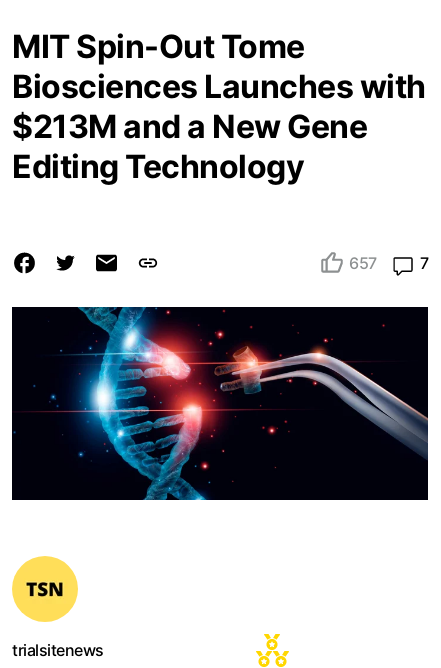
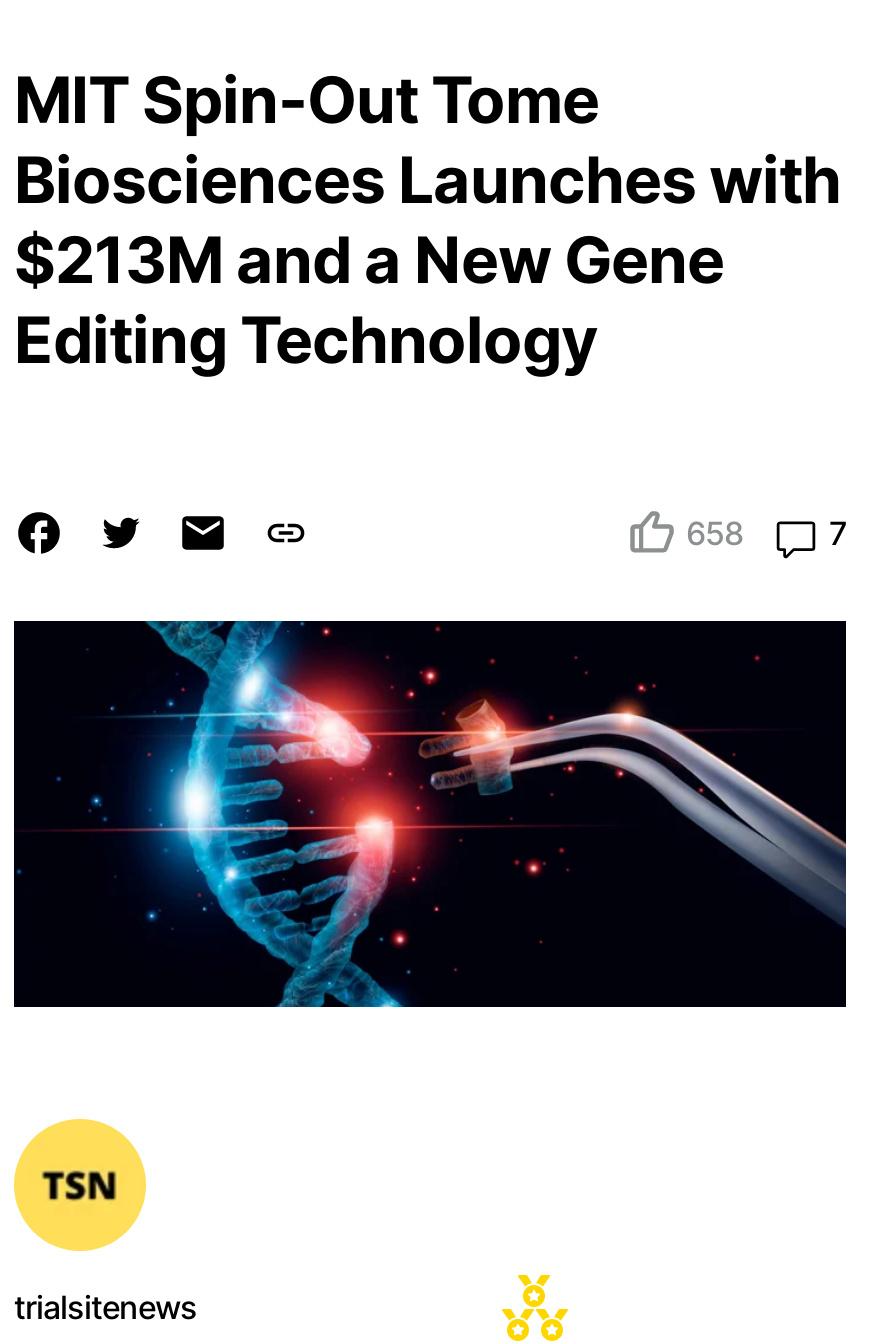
[349,253,376,273] 657 -> [686,513,743,553] 658

